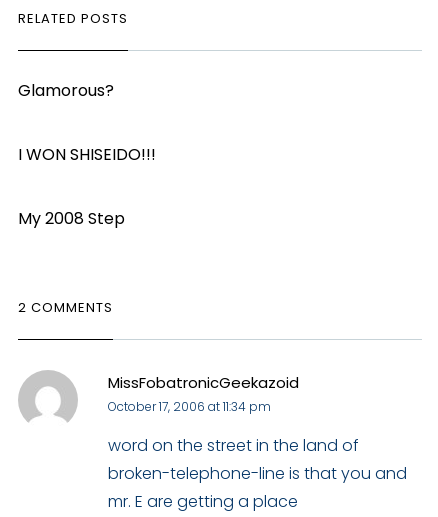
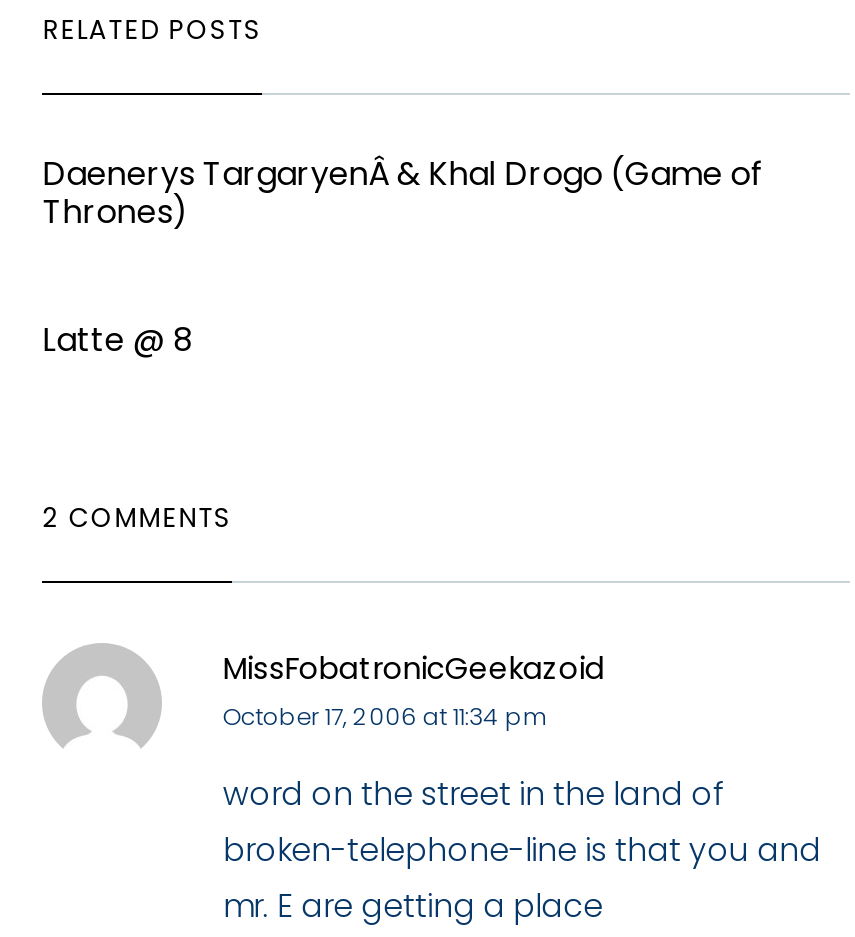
[18,79,156,230] Glamorous? | I WON SHISEIDO!!! | My 2008 Step -> [43,151,763,363] Daenerys TargaryenÂ & Khal Drogo (Game of | Thrones) | Latte @ 8

